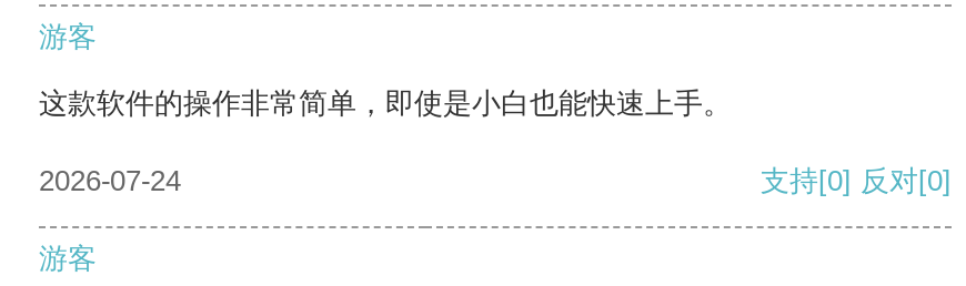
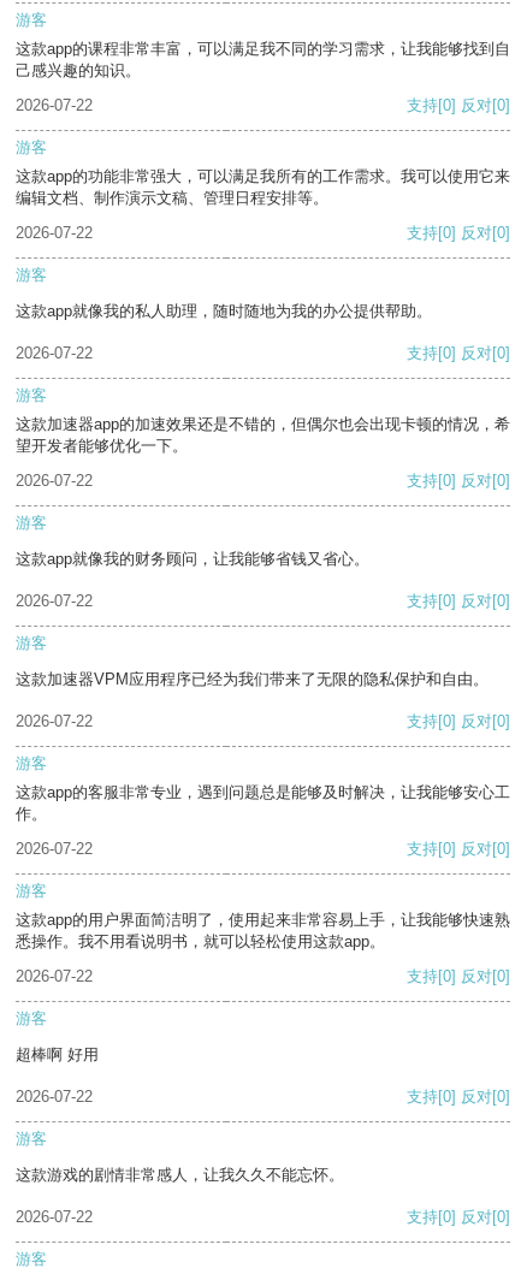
[39,87,732,198] 这款软件的操作非常简单，即使是小白也能快速上手。 | 2026-07-24 -> [16,40,510,1226] 这款app的课程非常丰富，可以满足我不同的学习需求，让我能够找到自 | 己感兴趣的知识。 | 2026-07-22 | 支持[0] 反对[0] | 游客 | 这款app的功能非常强大，可以满足我所有的工作需求。我可以使用它来 | 编辑文档、制作演示文稿、管理日程安排等。 | 2026-07-22 | 支持[0] 反对[0] | 游客 | 这款app就像我的私人助理，随时随地为我的办公提供帮助。 | 2026-07-22 | 支持[0] 反对[0] | 游客 | 这款加速器app的加速效果还是不错的，但偶尔也会出现卡顿的情况，希 | 望开发者能够优化一下。 | 2026-07-22 | 支持[0] 反对[0] | 游客 | 这款app就像我的财务顾问，让我能够省钱又省心。 | 2026-07-22 | 支持[0] 反对[0] | 游客 | 这款加速器VPM应用程序已经为我们带来了无限的隐私保护和自由。 | 2026-07-22 | 支持[0] 反对[0] | 游客 | 这款app的客服非常专业，遇到问题总是能够及时解决，让我能够安心工 | 作。 | 2026-07-22 | 支持[0] 反对[0] | 游客 | 这款app的用户界面简洁明了，使用起来非常容易上手，让我能够快速熟 | 悉操作。我不用看说明书，就可以轻松使用这款app。 | 2026-07-22 | 支持[0] 反对[0] | 游客 | 超棒啊 好用 | 2026-07-22 | 支持[0] 反对[0] | 游客 | 这款游戏的剧情非常感人，让我久久不能忘怀。 | 2026-07-22

